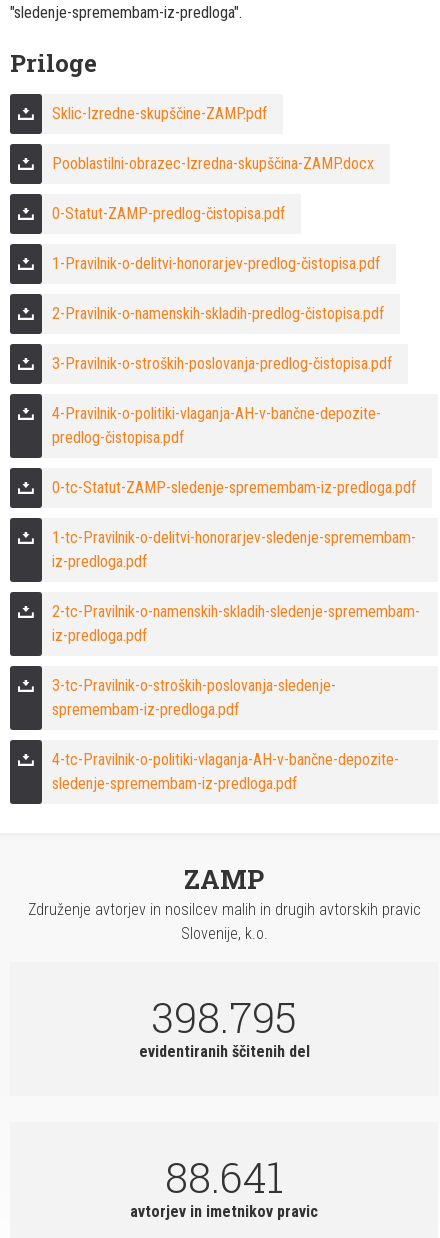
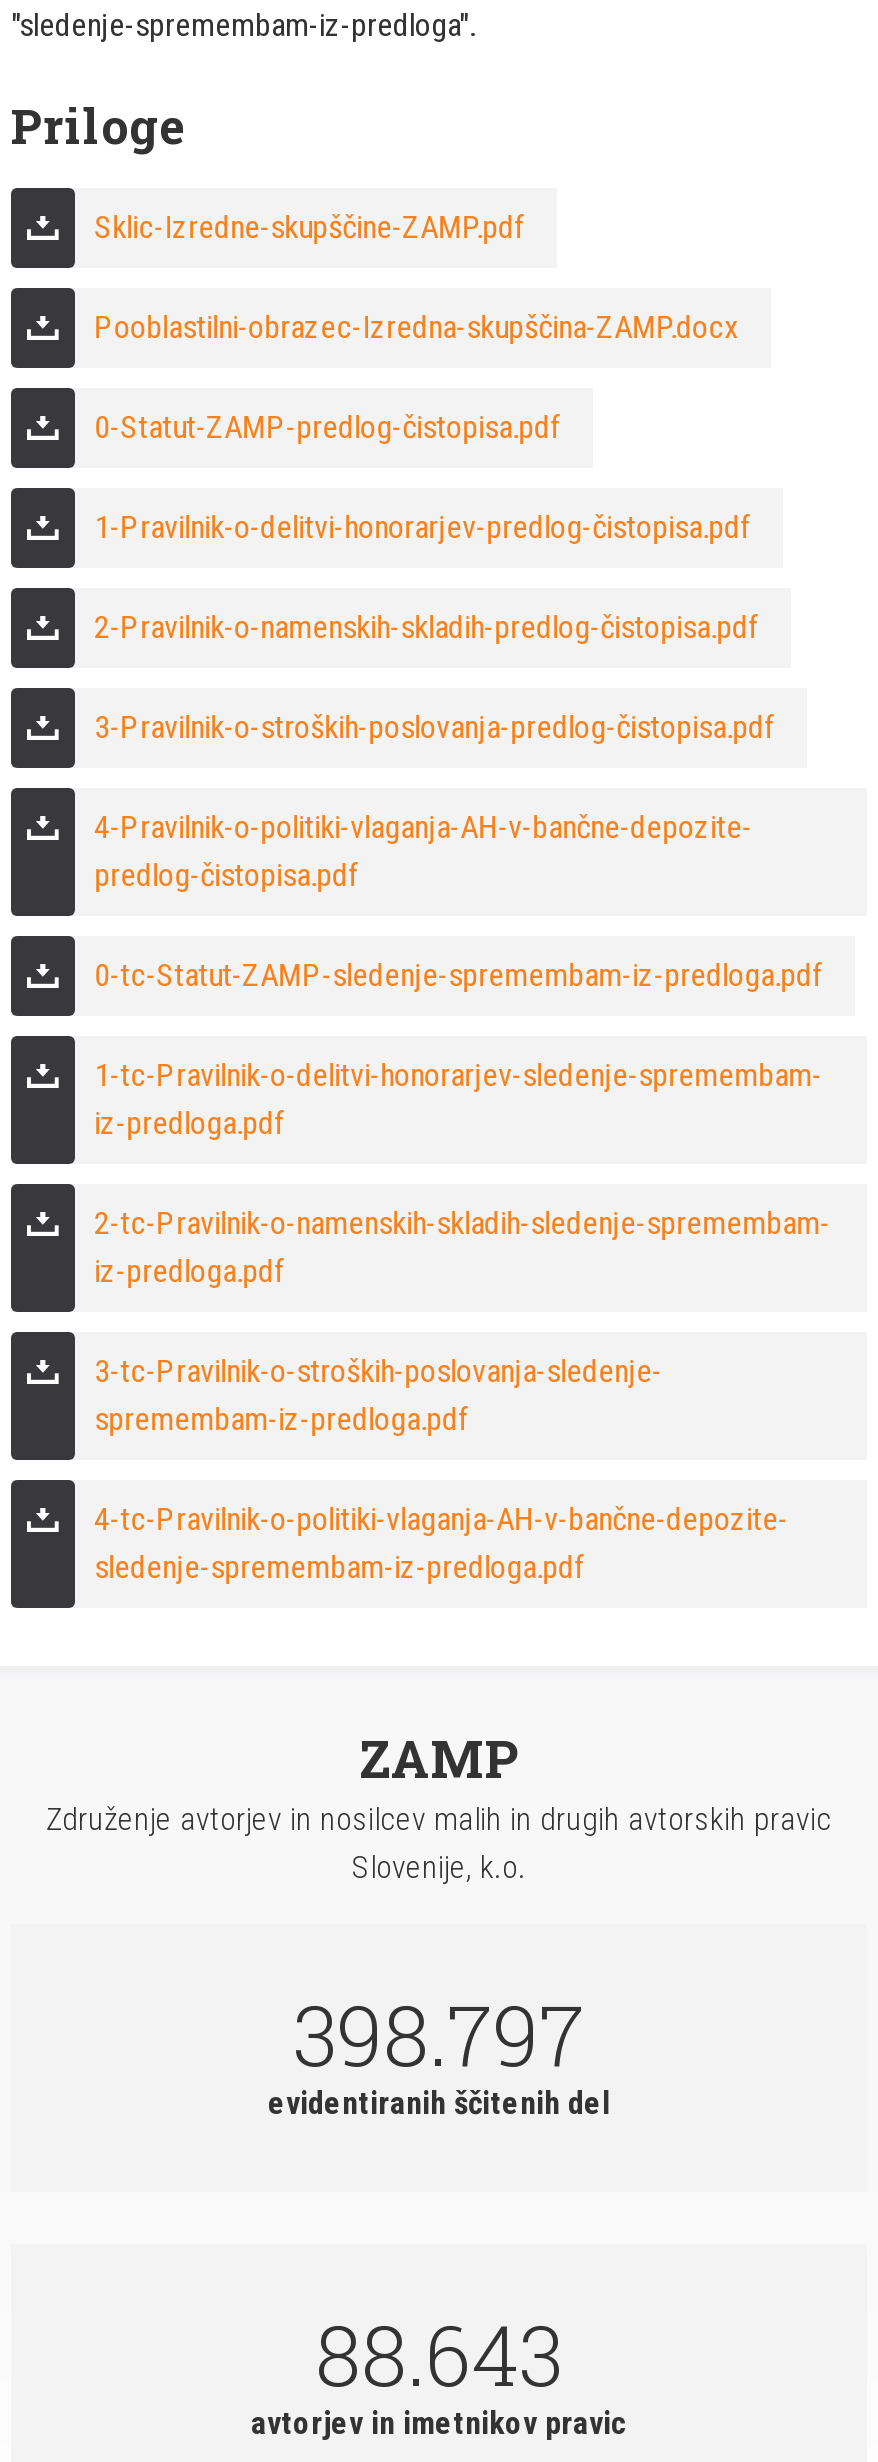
[151,989,296,1044] 398.795 -> [293,1978,585,2088] 398.797
[164,1149,283,1204] 88.641 -> [315,2298,563,2408] 88.643

